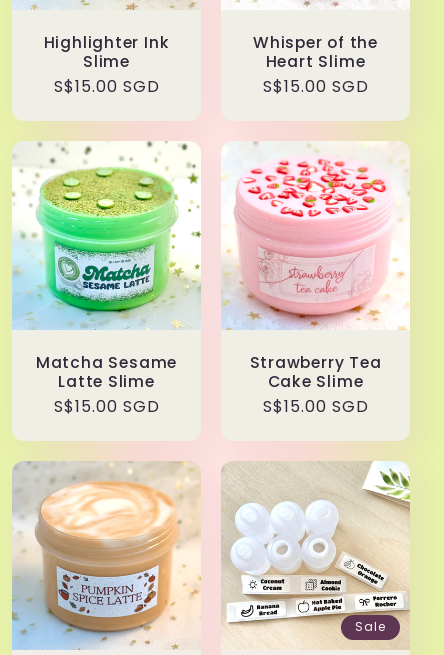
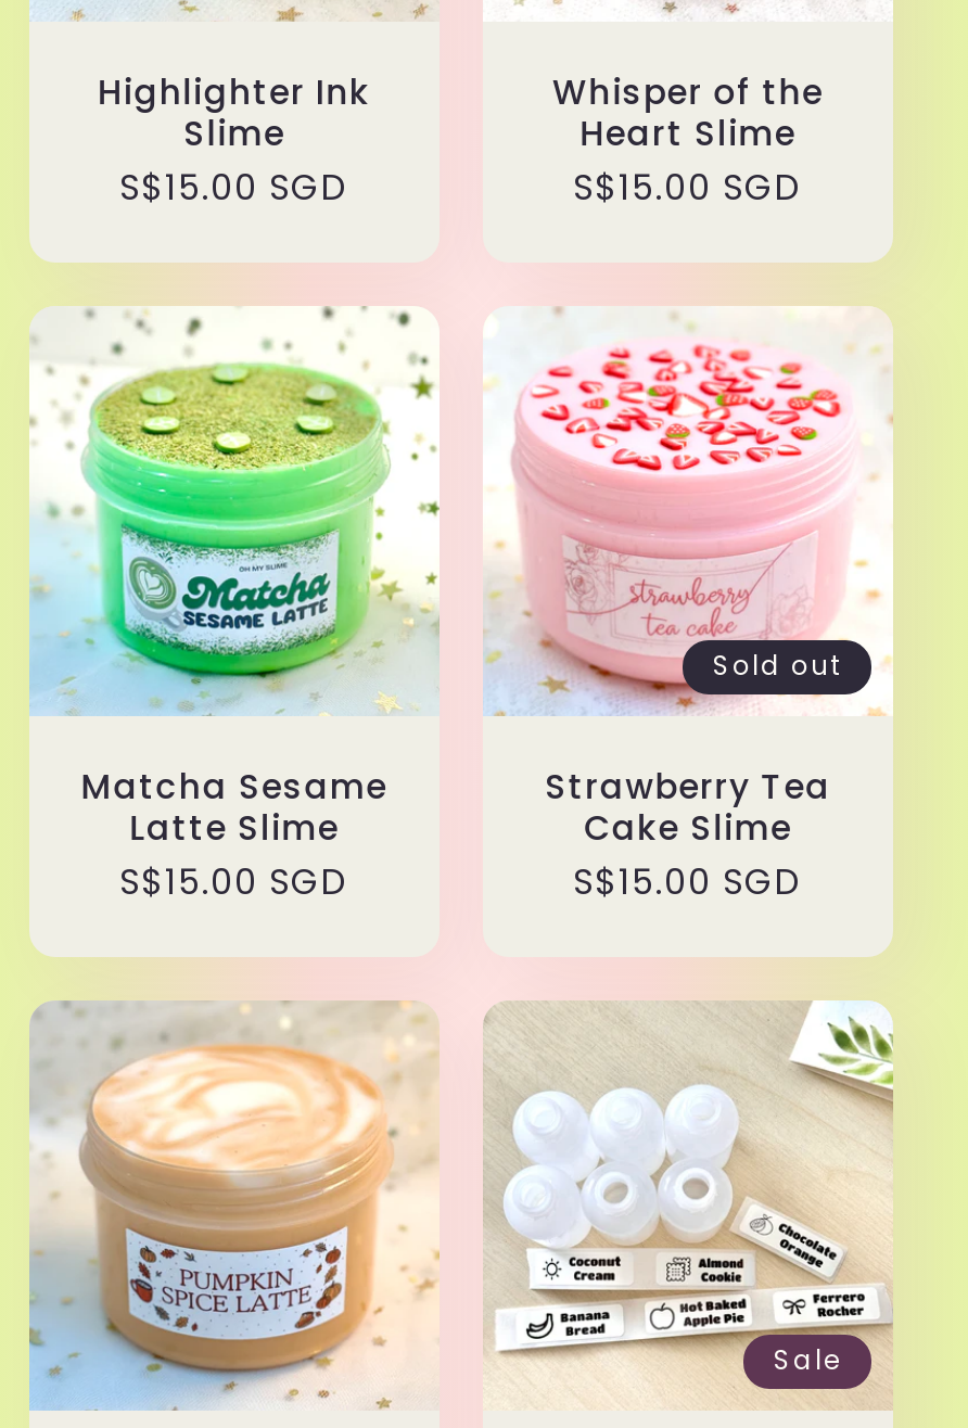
none -> [713,647,841,684] Sold out

